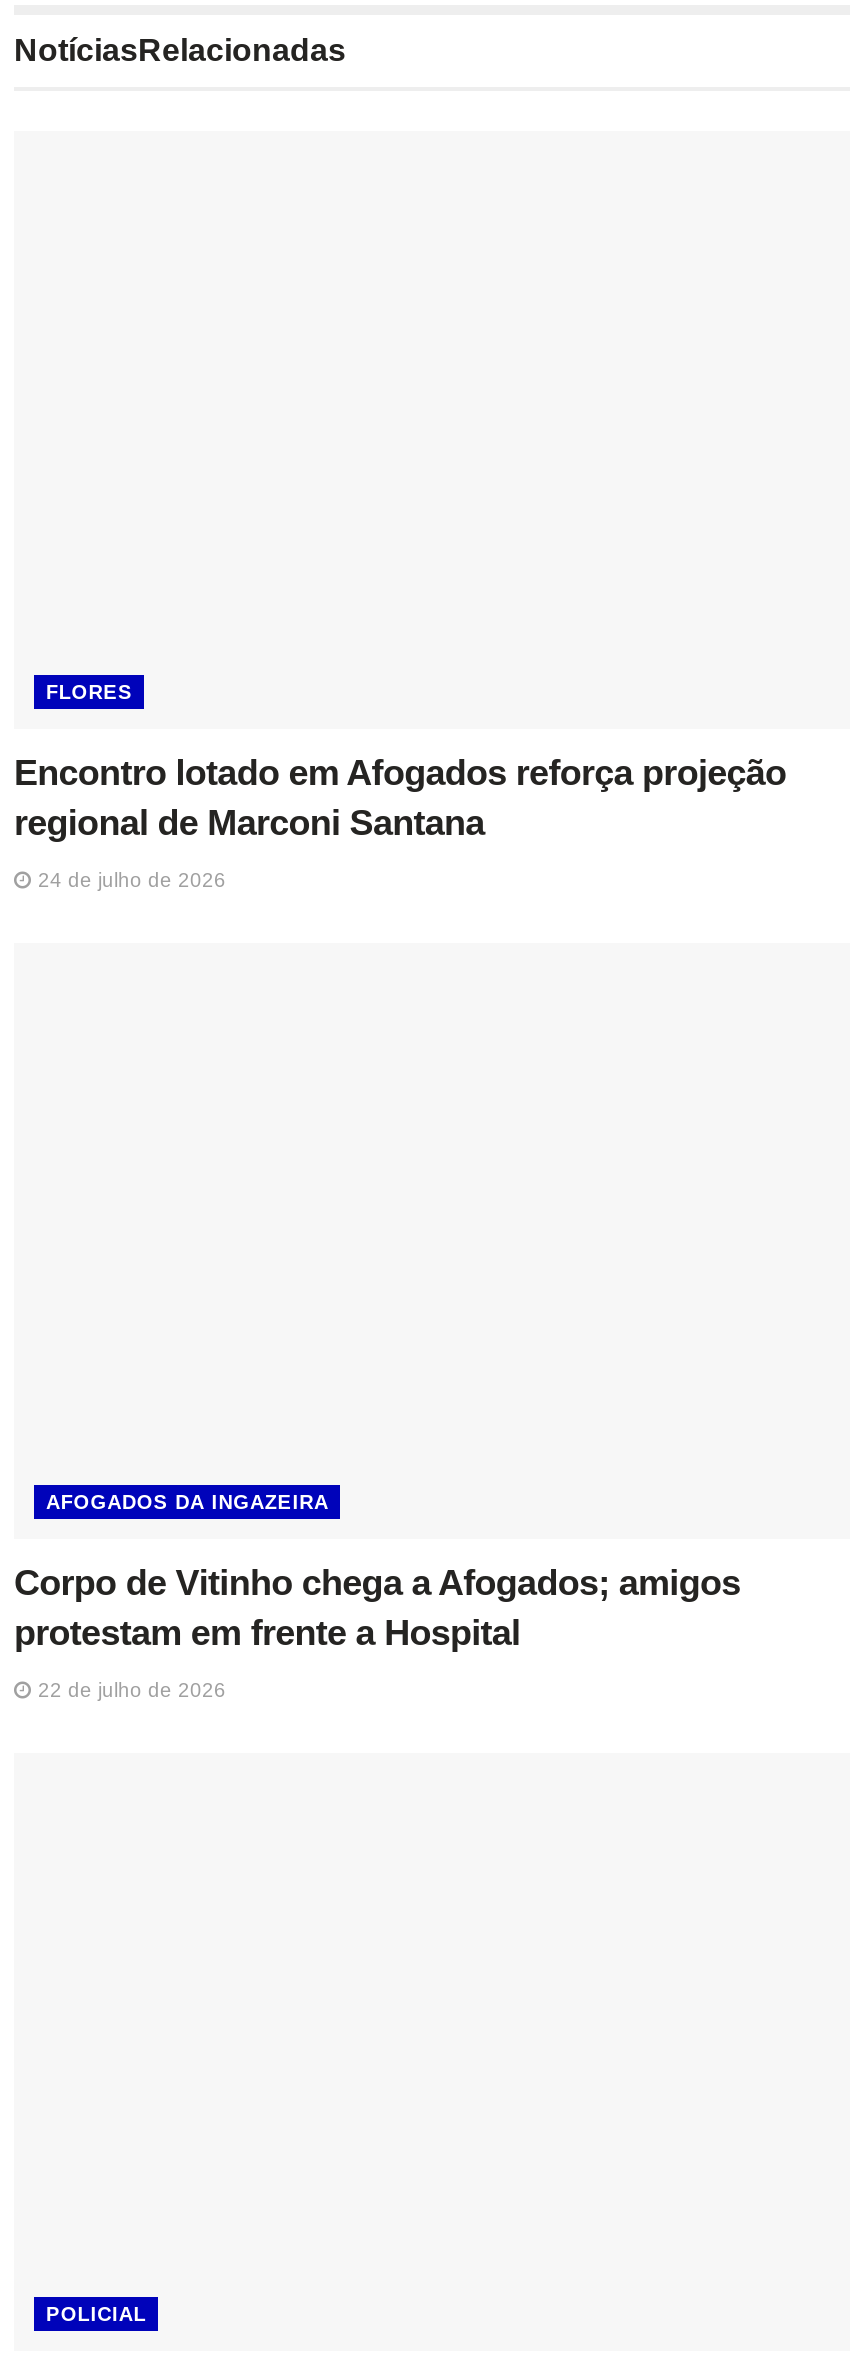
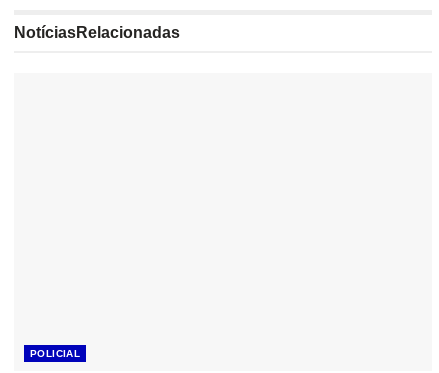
[14,680,786,890] FLORES | Encontro lotado em Afogados reforça projeção | regional de Marconi Santana | 24 de julho de 2026 -> none
[14,1492,740,1702] AFOGADOS DA INGAZEIRA | Corpo de Vitinho chega a Afogados; amigos | protestam em frente a Hospital | 22 de julho de 2026 -> none

